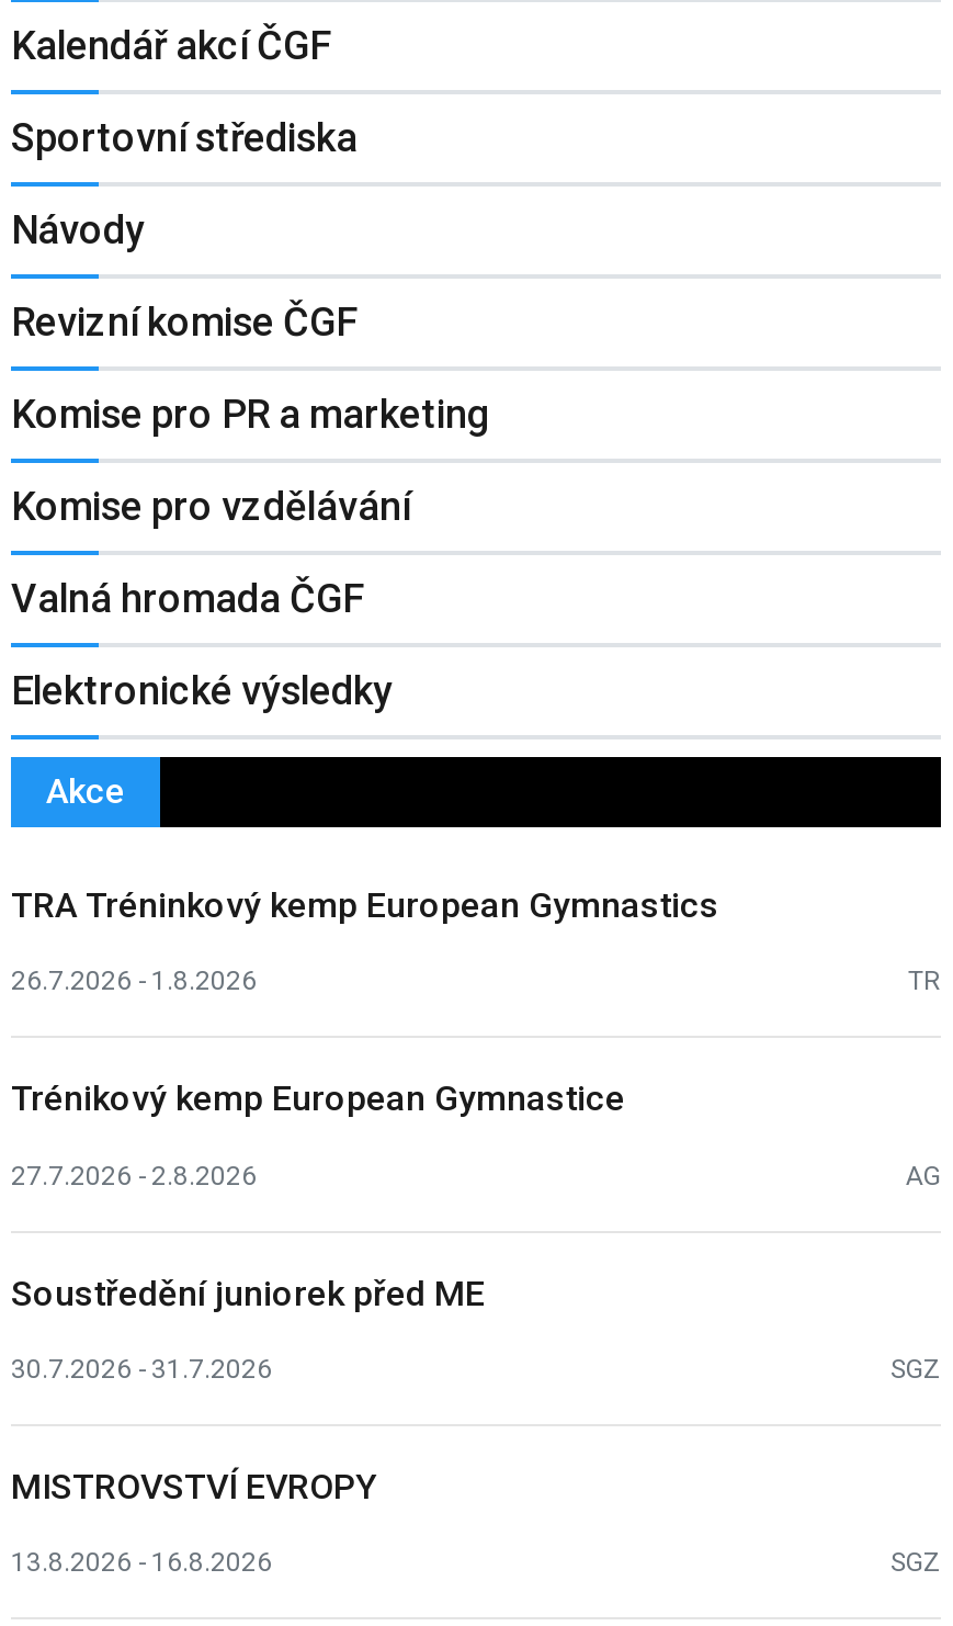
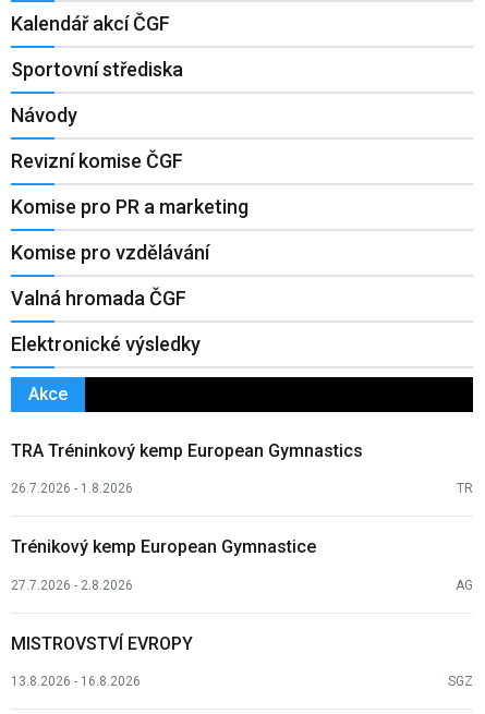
[11,1272,941,1385] Soustředění juniorek před ME | 30.7.2026 - 31.7.2026 | SGZ -> none

